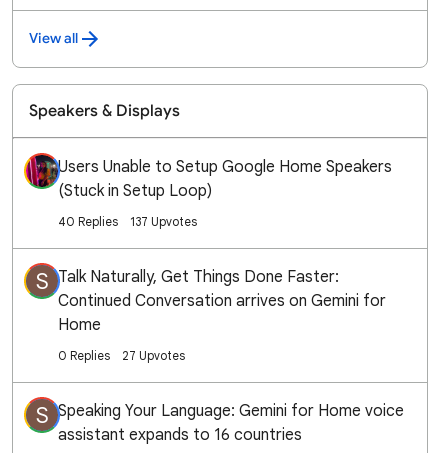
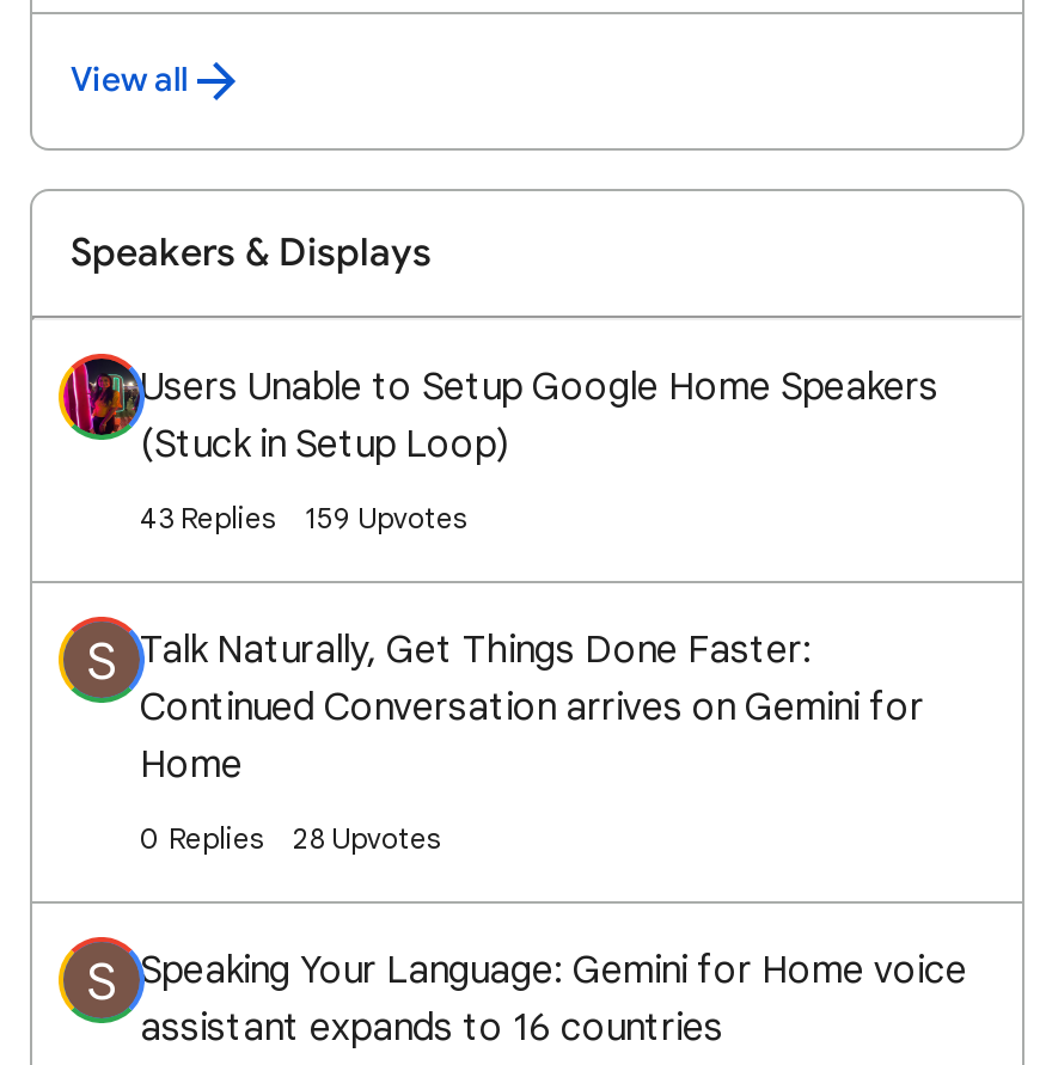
[58,214,118,229] 40 Replies -> [140,500,276,535] 43 Replies
[130,214,197,229] 137 Upvotes -> [305,500,467,535] 159 Upvotes
[122,348,185,363] 27 Upvotes -> [293,820,441,856] 28 Upvotes

